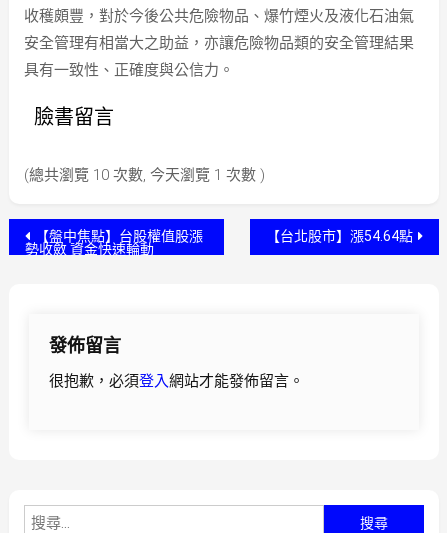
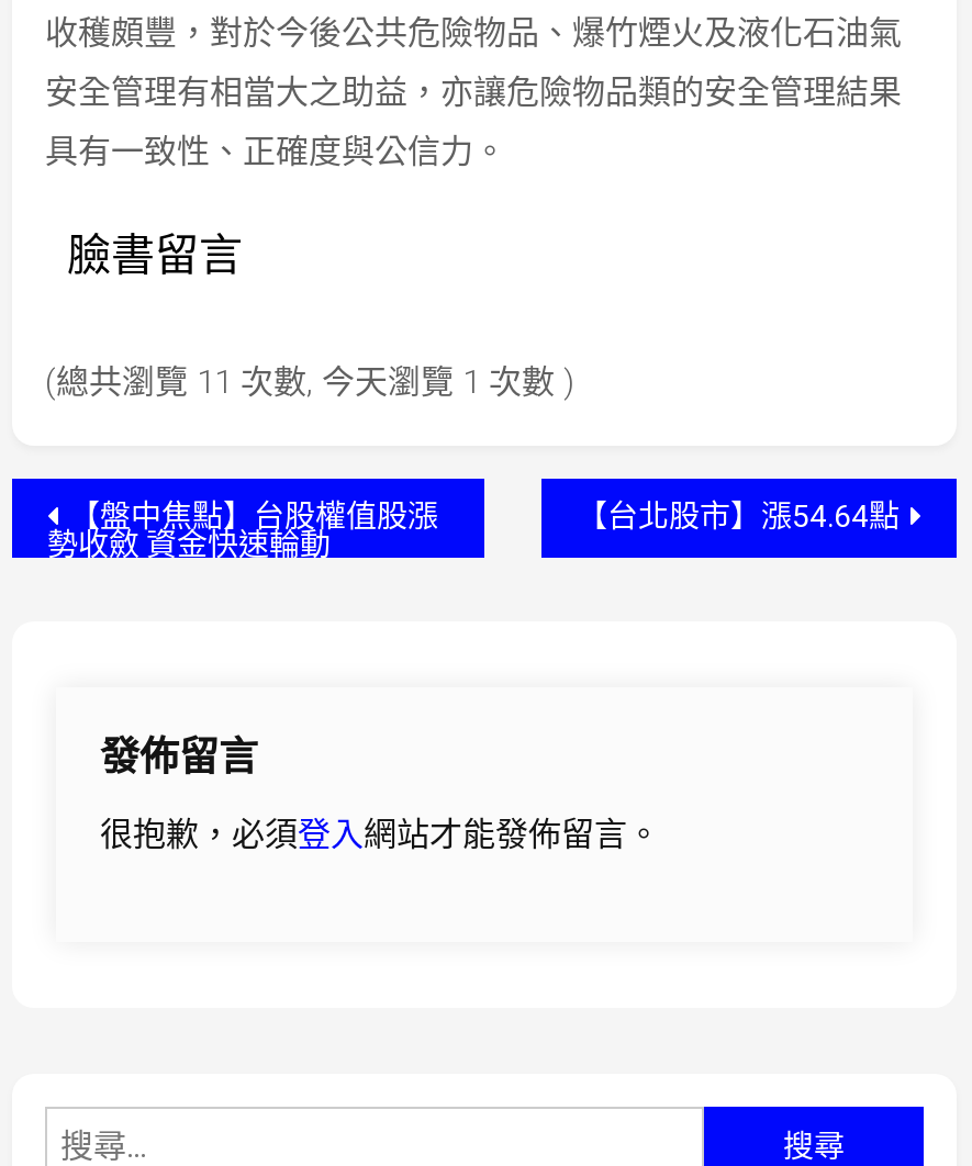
[24,166,265,184] (總共瀏覽 10 次數, 今天瀏覽 1 次數 ) -> [45,362,574,402] (總共瀏覽 11 次數, 今天瀏覽 1 次數 )

